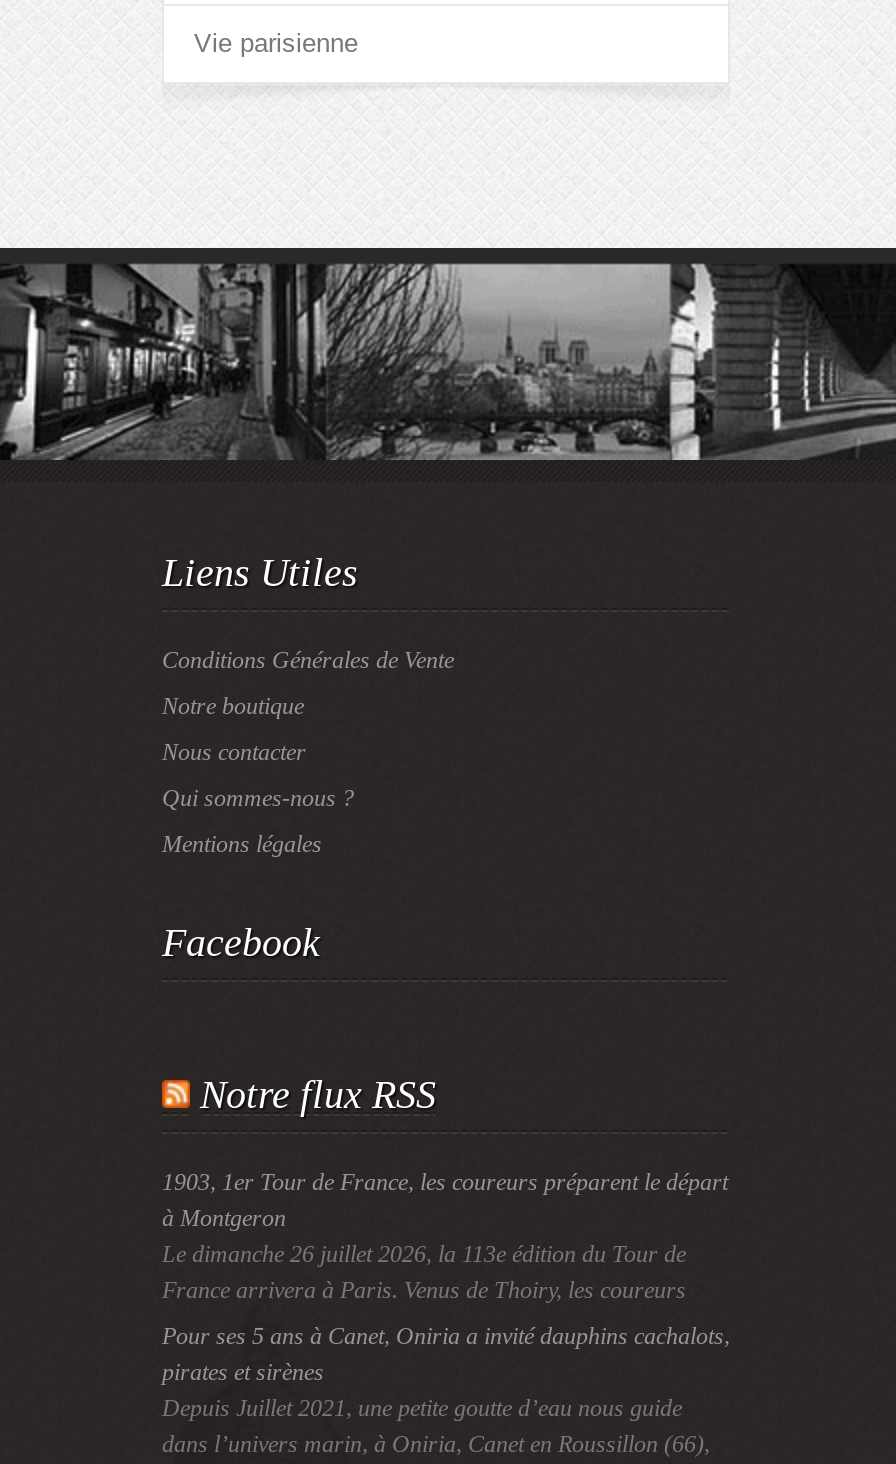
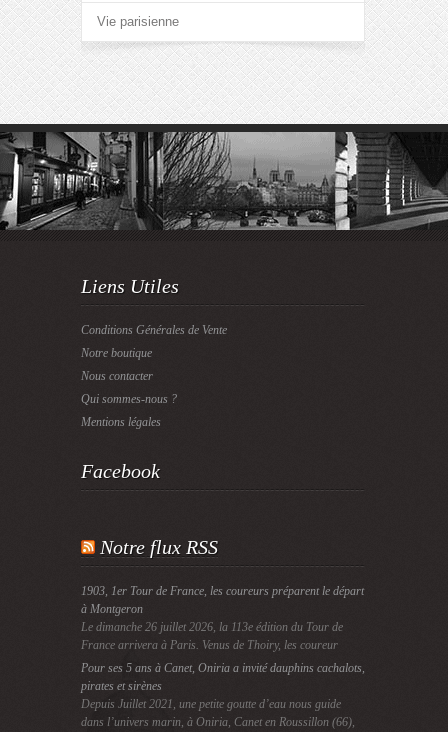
[162,1276,686,1304] France arrivera à Paris. Venus de Thoiry, les coureurs -> [81,638,338,652] France arrivera à Paris. Venus de Thoiry, les coureur

